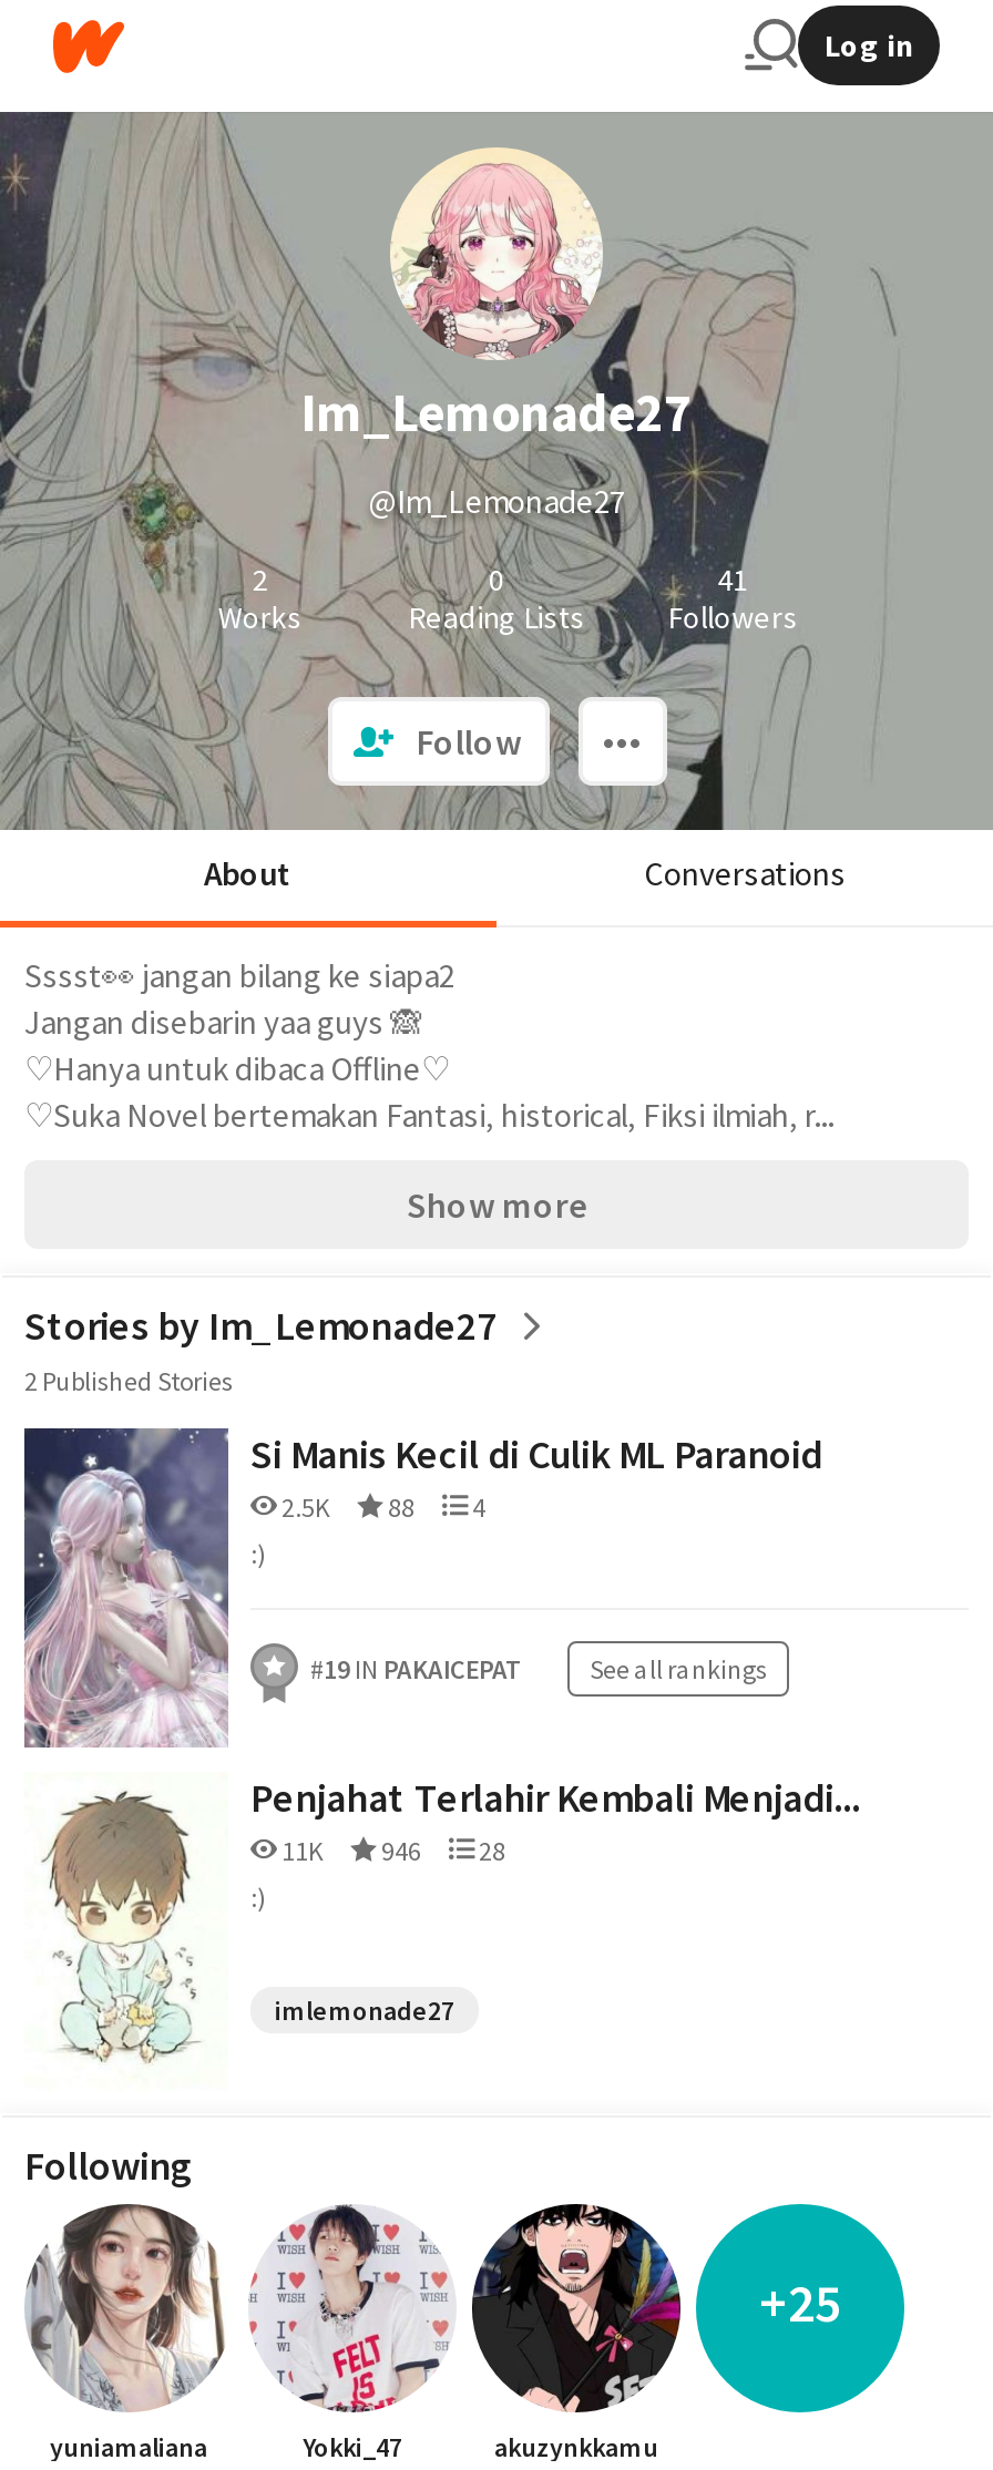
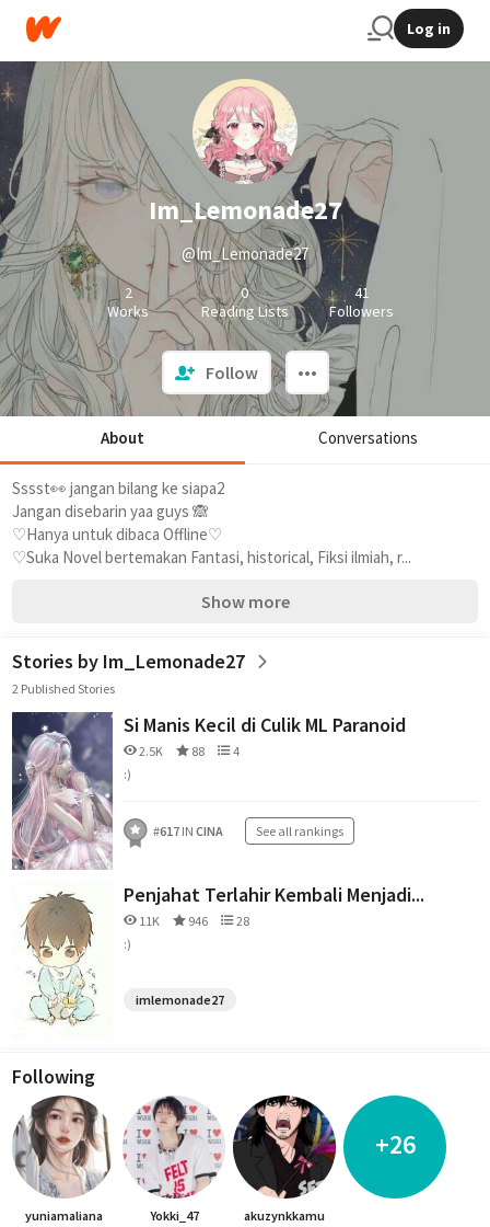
[310,1652,523,1685] #19 IN PAKAICEPAT -> [153,823,223,839] #617 IN CINA
[759,2268,841,2337] +25 -> [375,1127,415,1161] +26

